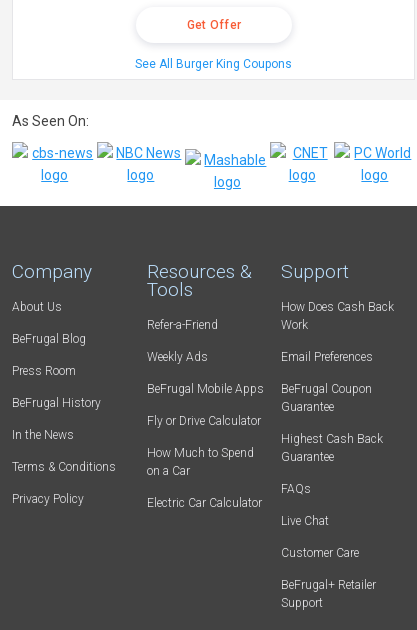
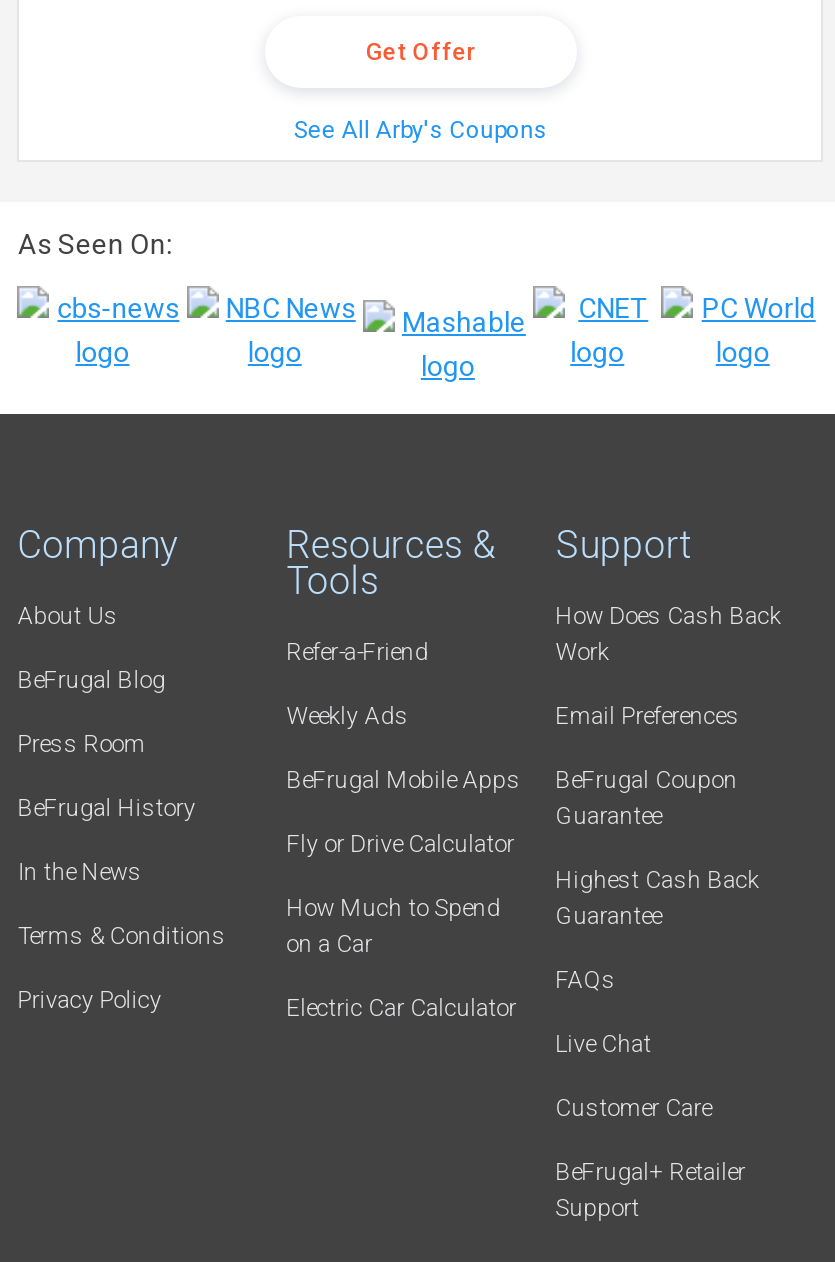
[135,57,292,71] See All Burger King Coupons -> [294,116,548,144] See All Arby's Coupons

